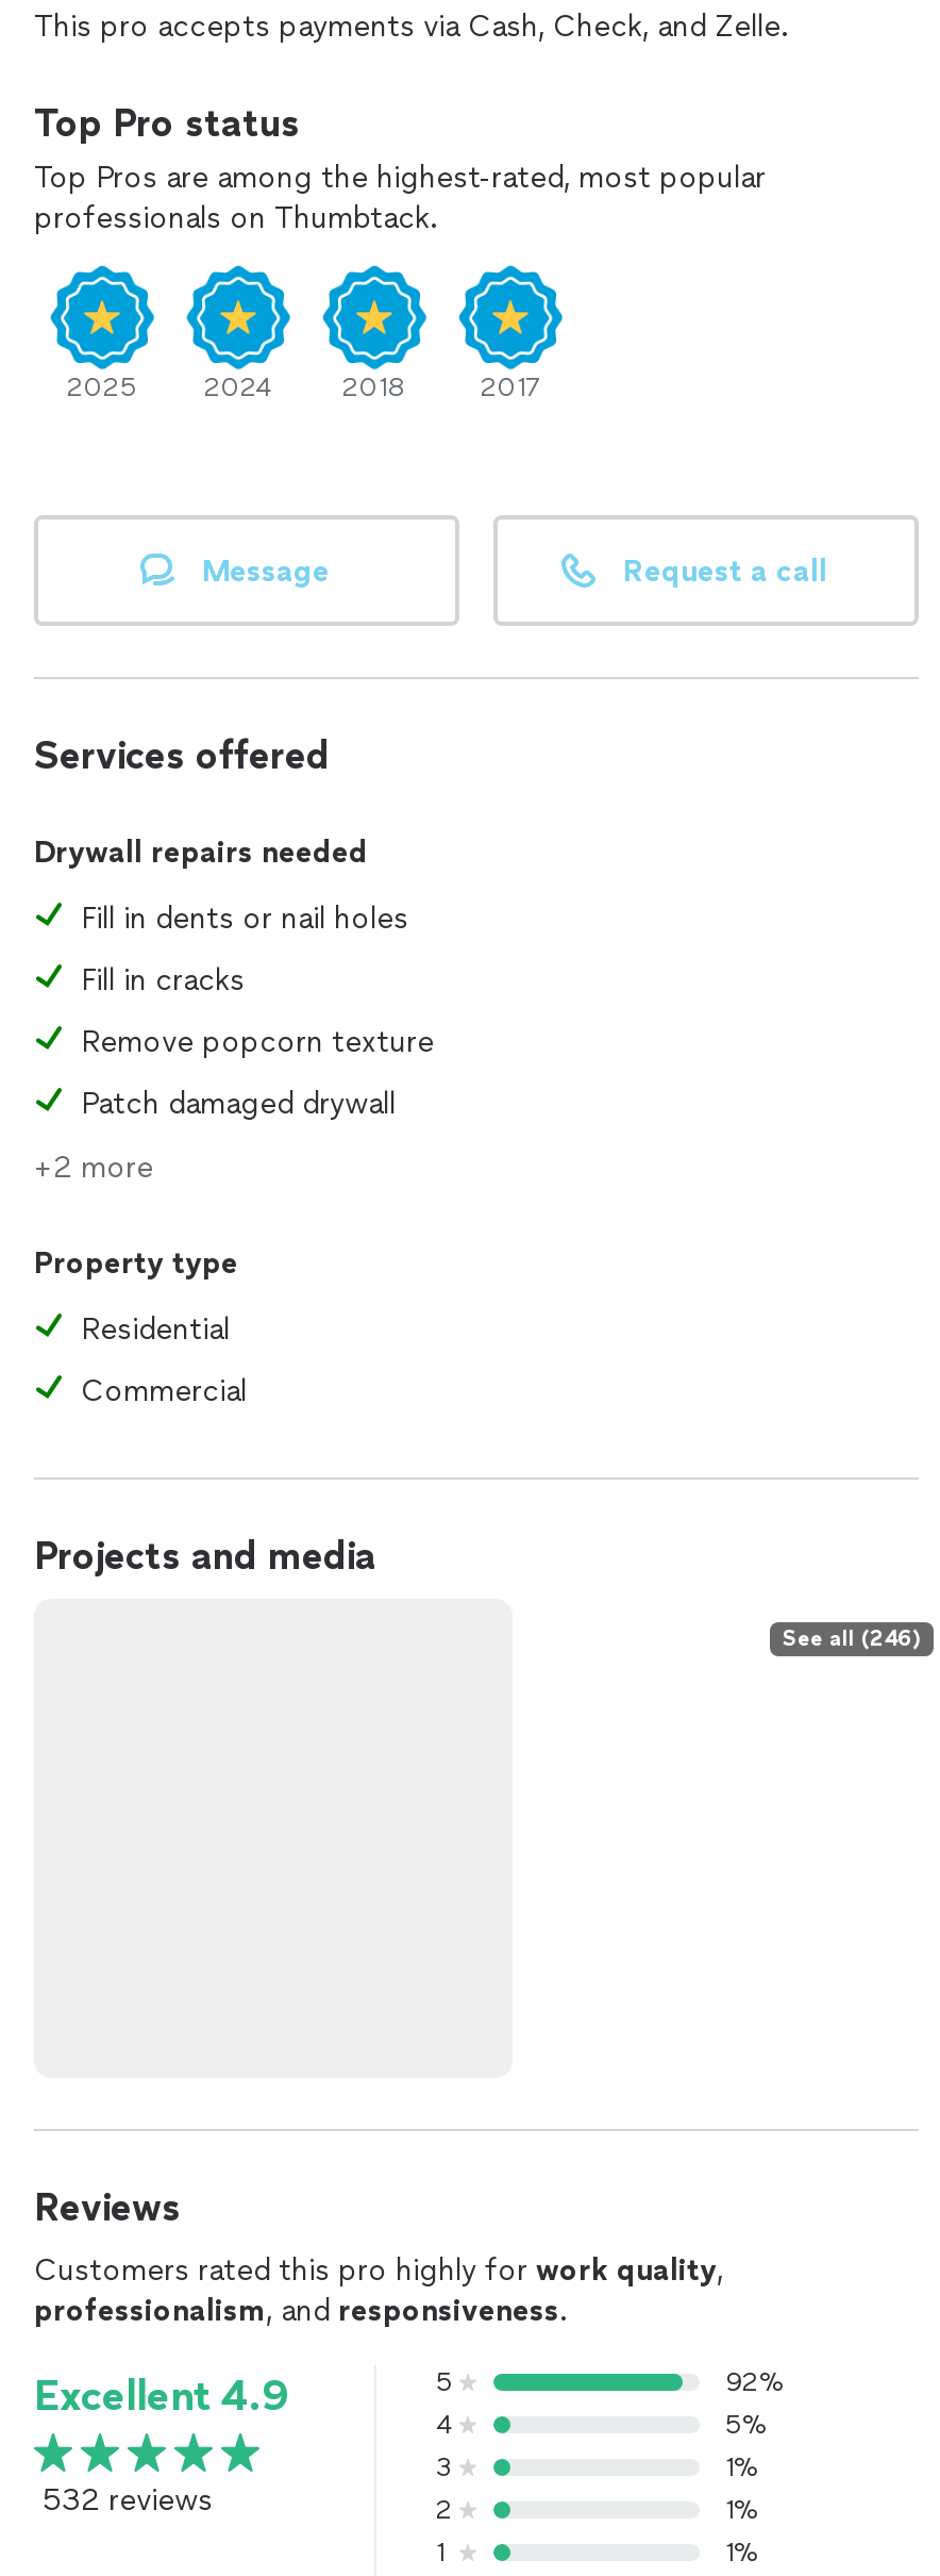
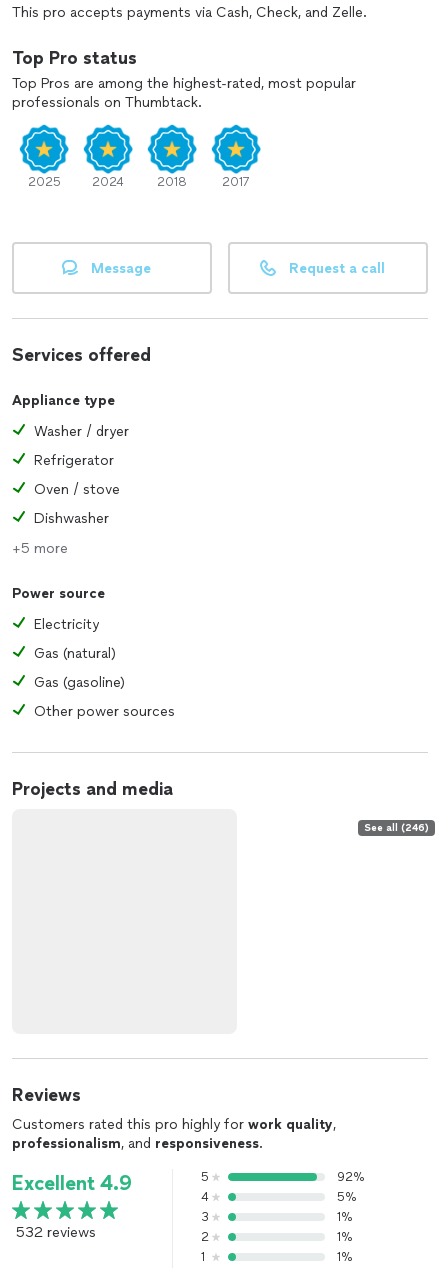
[34,835,434,1409] Drywall repairs needed | Fill in dents or nail holes | Fill in cracks | Remove popcorn texture | Patch damaged drywall | +2 more | Property type | Residential | Commercial -> [12,392,175,720] Appliance type | Washer / dryer | Refrigerator | Oven / stove | Dishwasher | +5 more | Power source | Electricity | Gas (natural) | Gas (gasoline) | Other power sources

